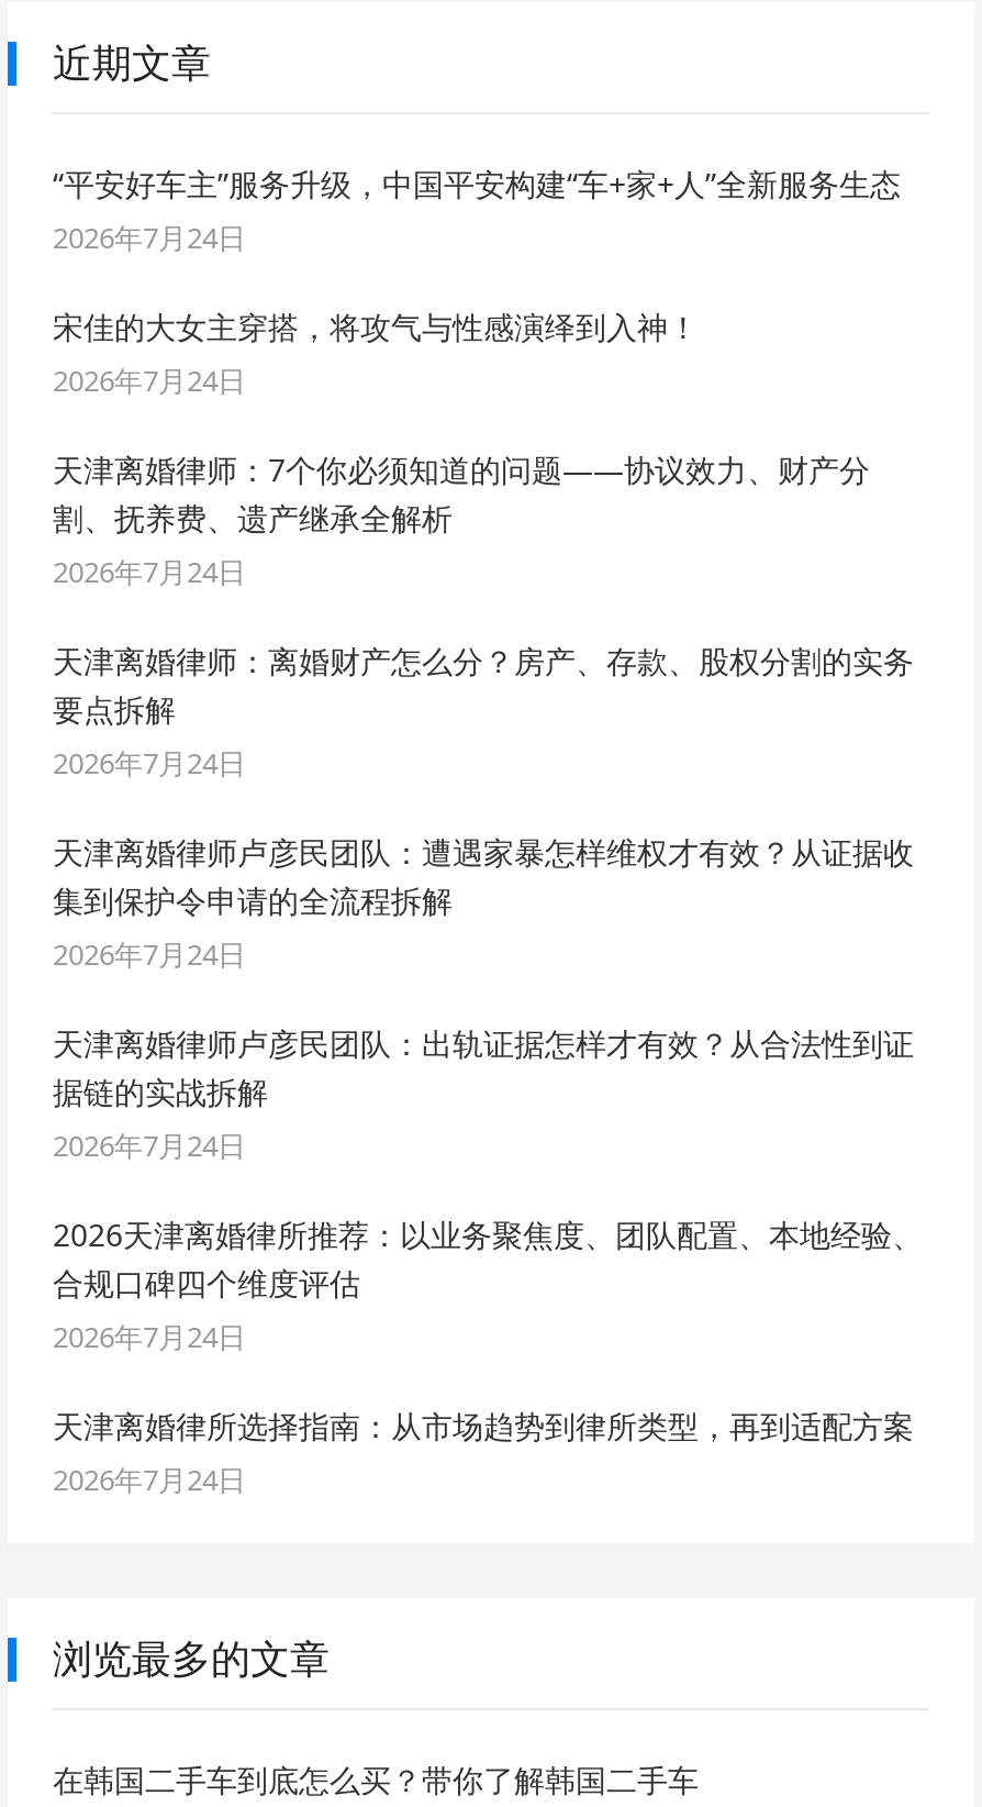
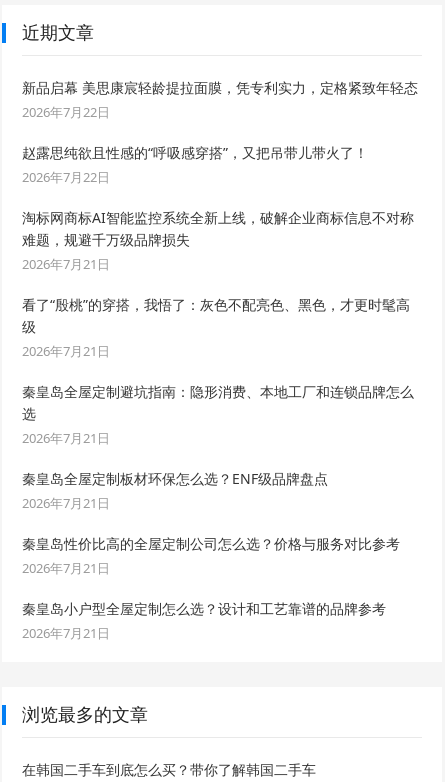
[53,163,901,257] “平安好车主”服务升级，中国平安构建“车+家+人”全新服务生态 | 2026年7月24日 -> [22,78,418,121] 新品启幕 美思康宸轻龄提拉面膜，凭专利实力，定格紧致年轻态 | 2026年7月22日
[53,306,699,400] 宋佳的大女主穿搭，将攻气与性感演绎到入神！ | 2026年7月24日 -> [22,143,368,186] 赵露思纯欲且性感的“呼吸感穿搭”，又把吊带儿带火了！ | 2026年7月22日
[53,448,870,591] 天津离婚律师：7个你必须知道的问题——协议效力、财产分 | 割、抚养费、遗产继承全解析 | 2026年7月24日 -> [22,208,414,273] 淘标网商标AI智能监控系统全新上线，破解企业商标信息不对称 | 难题，规避千万级品牌损失 | 2026年7月21日
[53,640,914,783] 天津离婚律师：离婚财产怎么分？房产、存款、股权分割的实务 | 要点拆解 | 2026年7月24日 -> [22,295,410,360] 看了“殷桃”的穿搭，我悟了：灰色不配亮色、黑色，才更时髦高 | 级 | 2026年7月21日
[53,831,914,974] 天津离婚律师卢彦民团队：遭遇家暴怎样维权才有效？从证据收 | 集到保护令申请的全流程拆解 | 2026年7月24日 -> [22,382,414,447] 秦皇岛全屋定制避坑指南：隐形消费、本地工厂和连锁品牌怎么 | 选 | 2026年7月21日
[53,1022,914,1165] 天津离婚律师卢彦民团队：出轨证据怎样才有效？从合法性到证 | 据链的实战拆解 | 2026年7月24日 -> [22,469,328,512] 秦皇岛全屋定制板材环保怎么选？ENF级品牌盘点 | 2026年7月21日
[53,1213,923,1356] 2026天津离婚律所推荐：以业务聚焦度、团队配置、本地经验、 | 合规口碑四个维度评估 | 2026年7月24日 -> [22,534,400,577] 秦皇岛性价比高的全屋定制公司怎么选？价格与服务对比参考 | 2026年7月21日
[53,1405,914,1499] 天津离婚律所选择指南：从市场趋势到律所类型，再到适配方案 | 2026年7月24日 -> [22,599,386,642] 秦皇岛小户型全屋定制怎么选？设计和工艺靠谱的品牌参考 | 2026年7月21日

